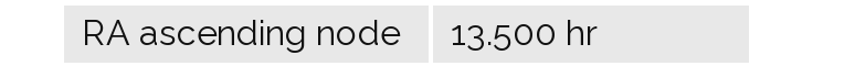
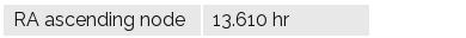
[82,12,597,54] RA ascending node 13.500 hr -> [13,8,289,31] RA ascending node 13.610 hr

